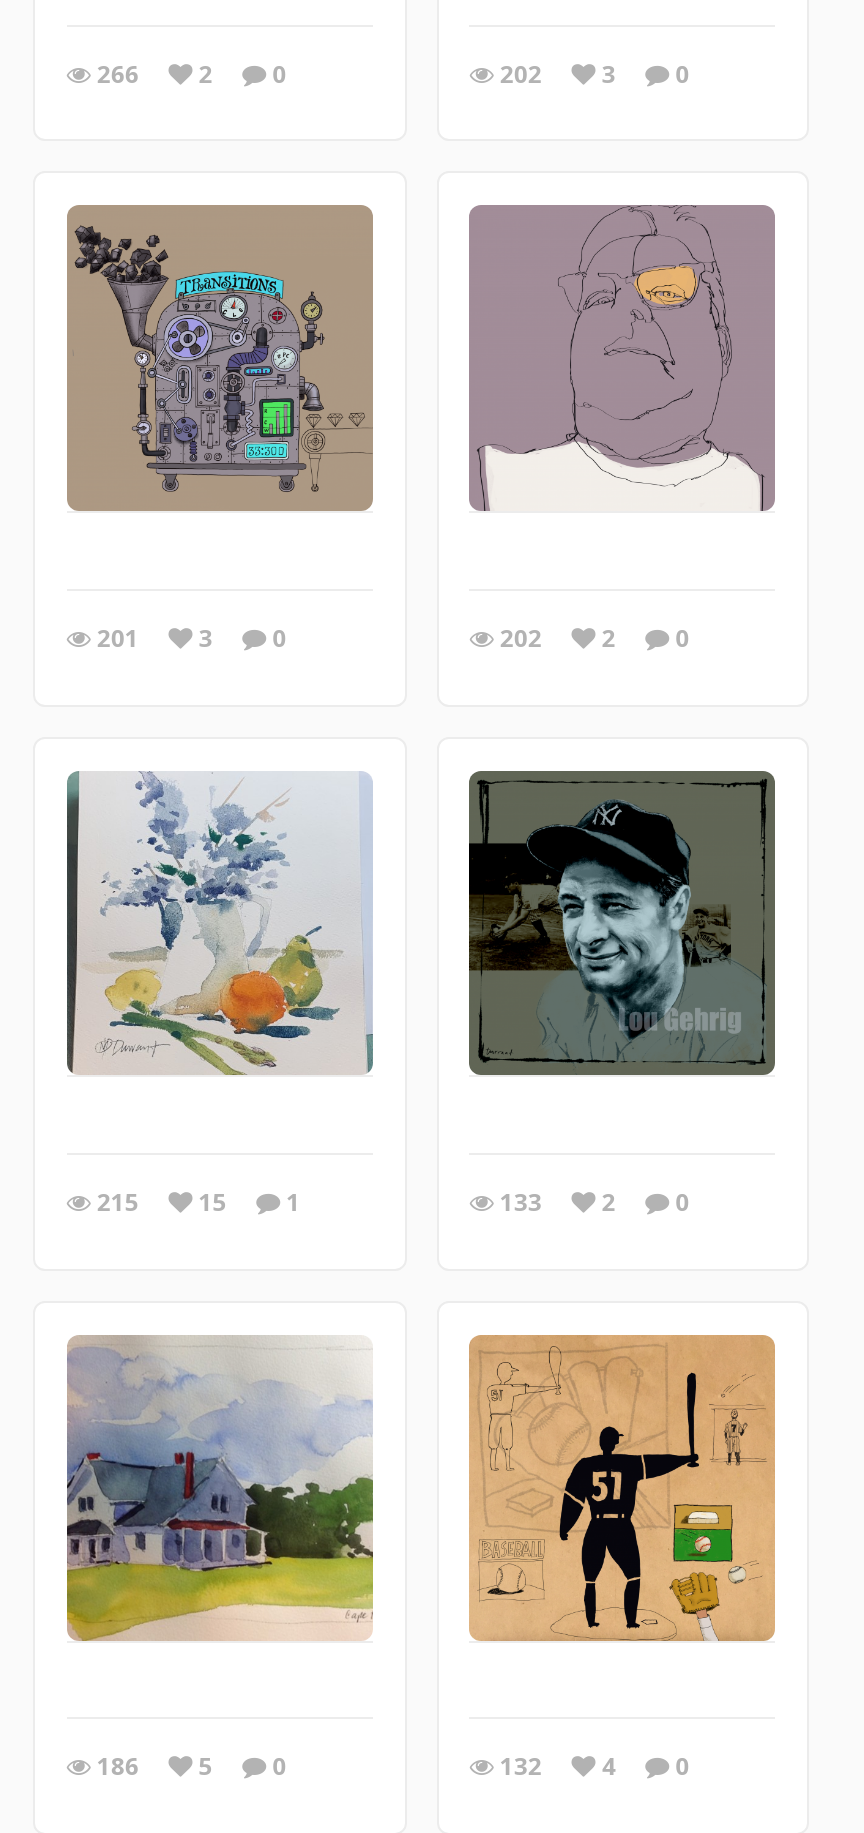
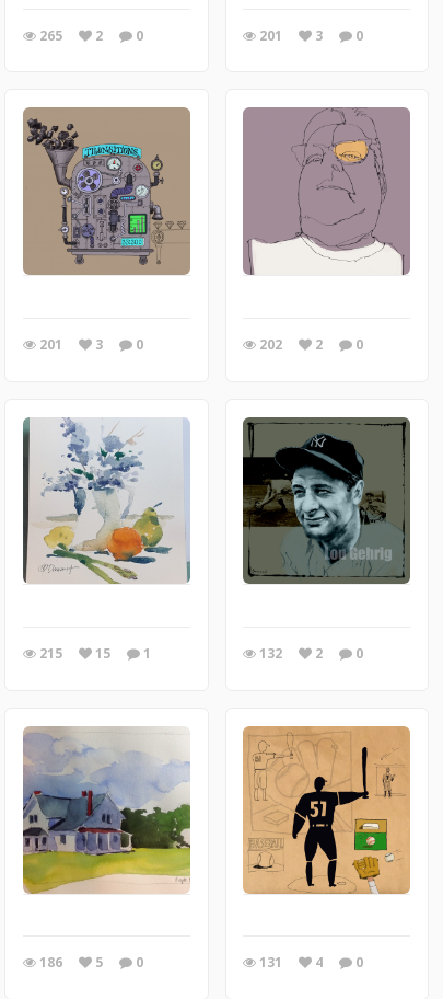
[91,56,286,90] 266 2 0 -> [36,26,143,45] 265 2 0
[494,56,689,90] 202 3 0 -> [256,26,363,45] 201 3 0
[494,1185,689,1219] 133 2 0 -> [256,644,363,663] 132 2 0
[494,1750,689,1784] 132 4 0 -> [256,953,363,972] 131 4 0

